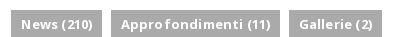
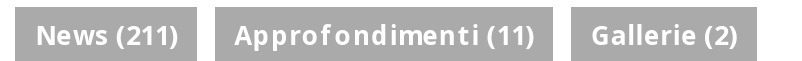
[21,15,372,33] News (210) Approfondimenti (11) Gallerie (2) -> [36,17,737,53] News (211) Approfondimenti (11) Gallerie (2)

